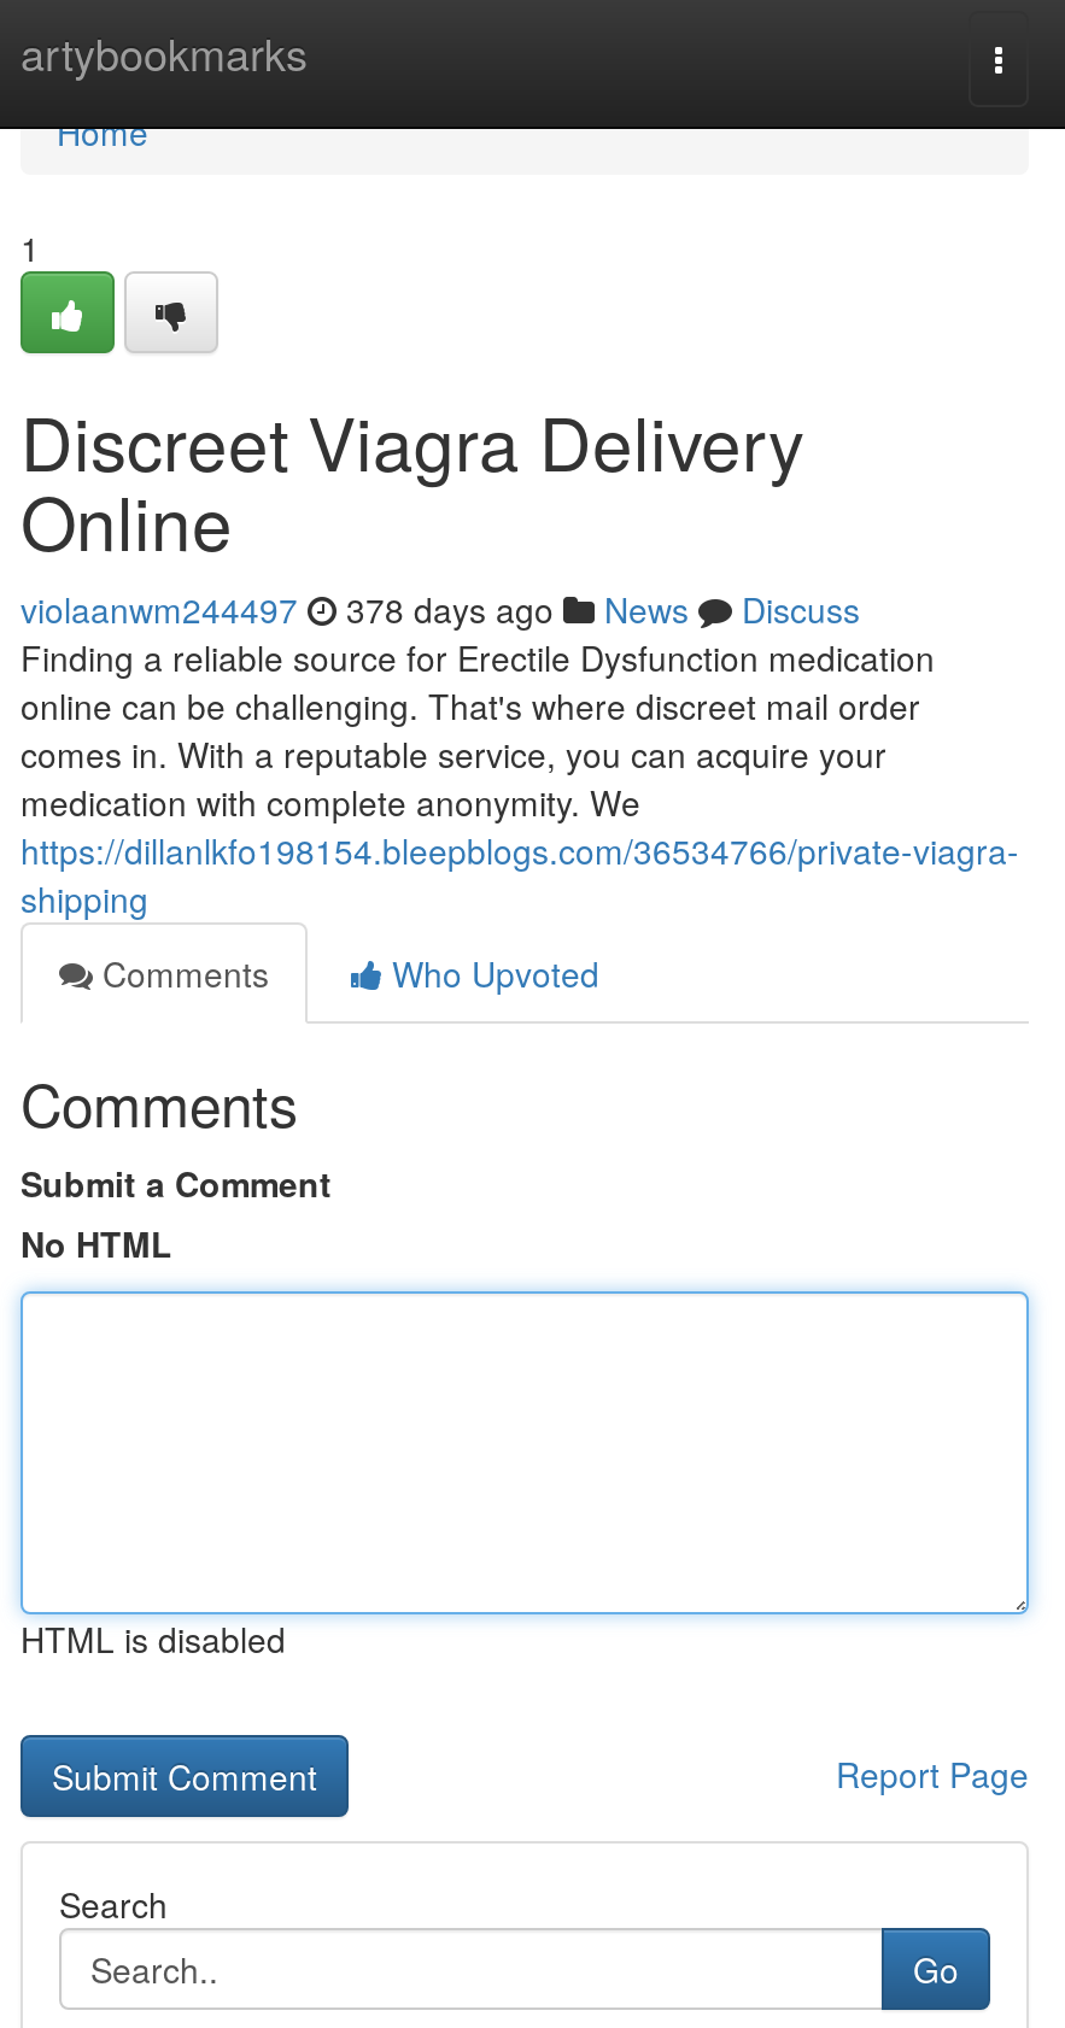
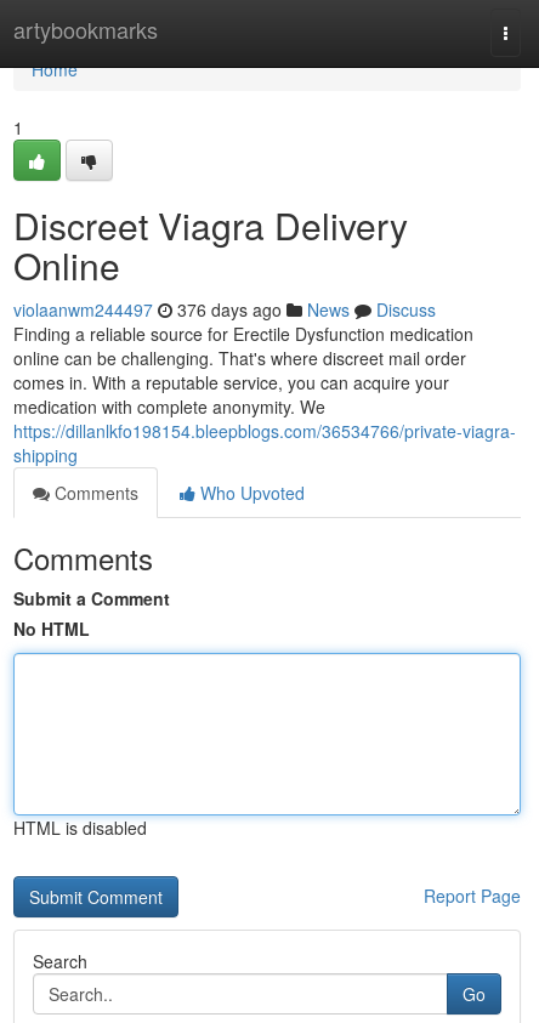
[21,585,860,633] violaanwm244497 378 days ago News Discuss -> [13,297,436,322] violaanwm244497 376 days ago News Discuss

